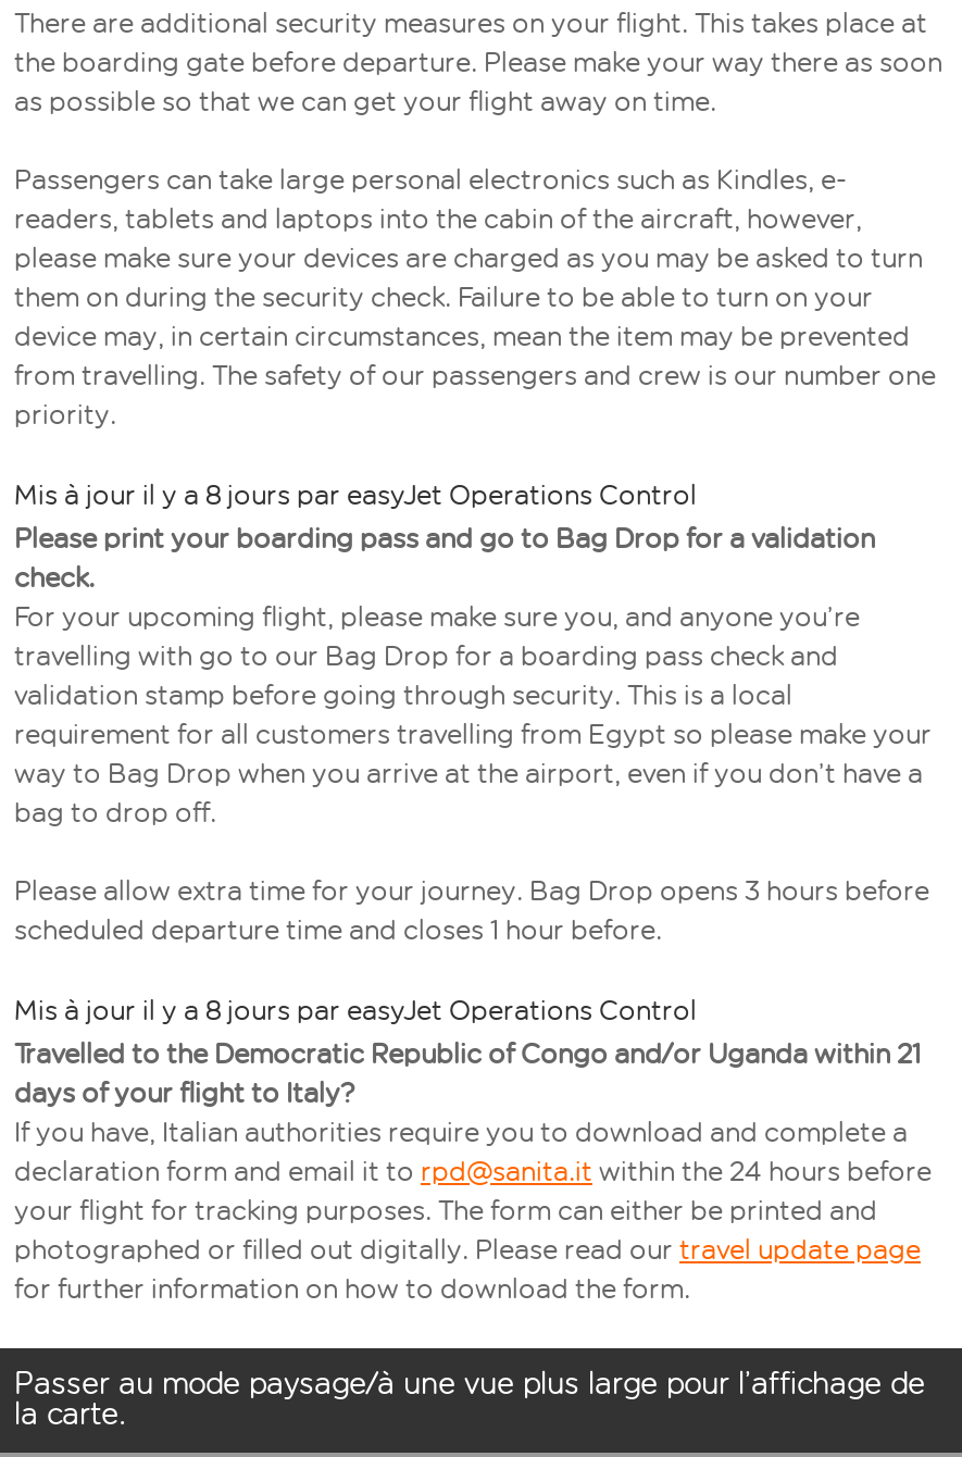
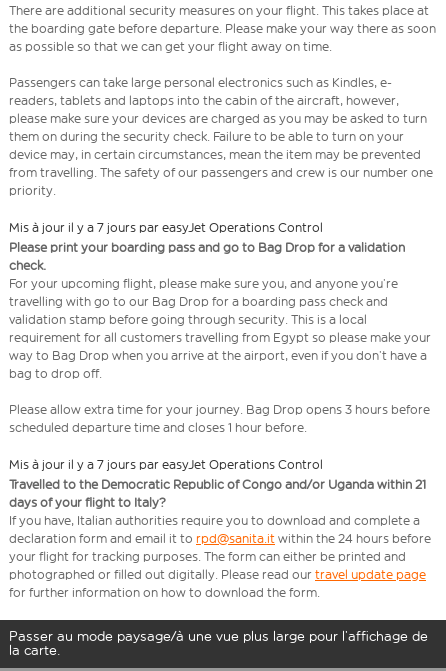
[14,479,697,511] Mis à jour il y a 8 jours par easyJet Operations Control -> [9,220,323,235] Mis à jour il y a 7 jours par easyJet Operations Control
[14,994,697,1027] Mis à jour il y a 8 jours par easyJet Operations Control -> [9,457,323,472] Mis à jour il y a 7 jours par easyJet Operations Control

